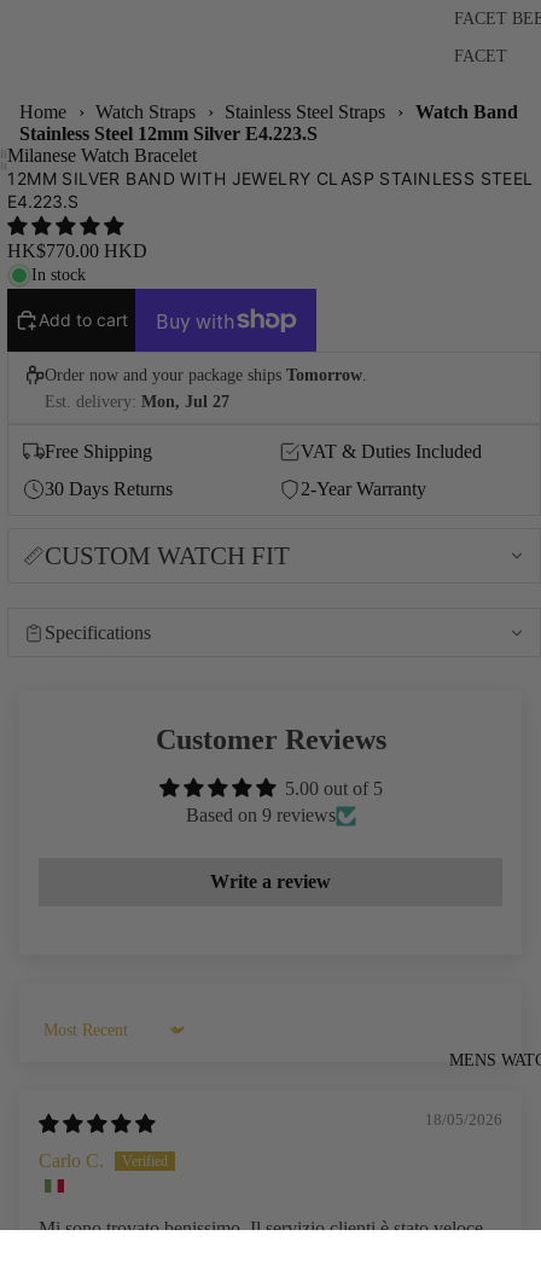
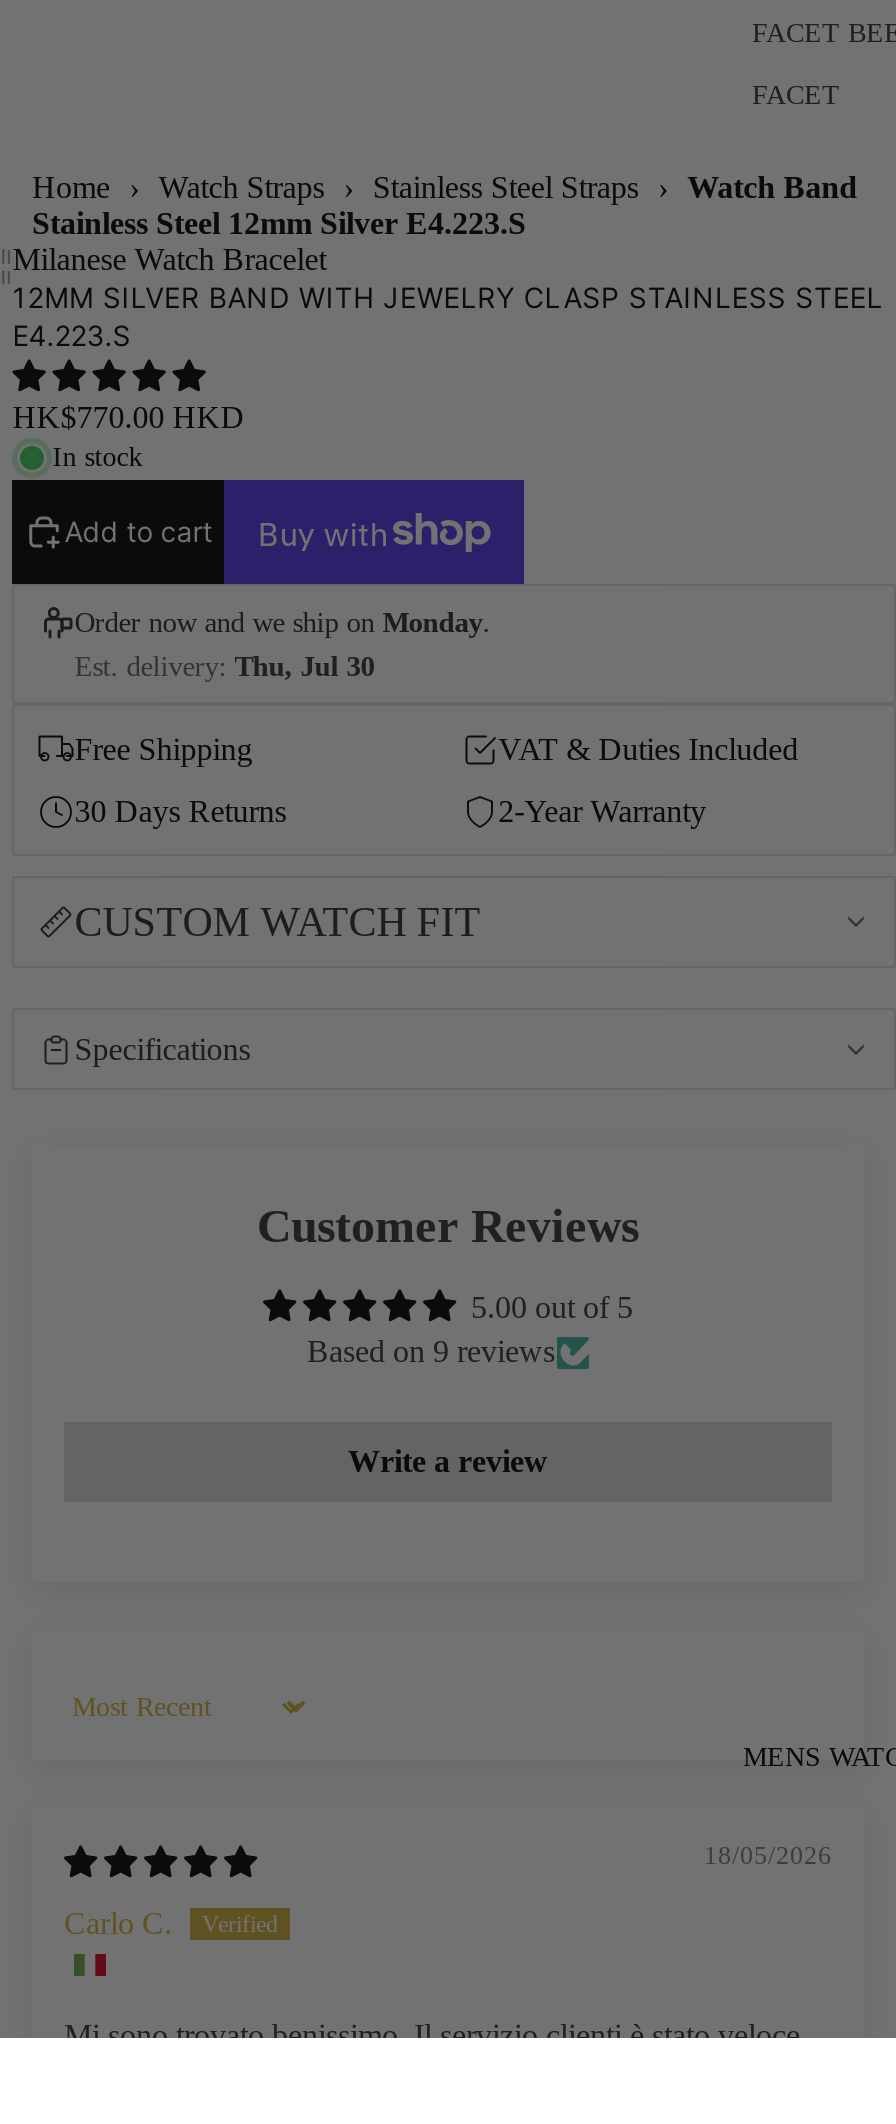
[45,365,367,384] Order now and your package ships Tomorrow. -> [75,606,491,638] Order now and we ship on Monday.
[45,392,230,411] Est. delivery: Mon, Jul 27 -> [75,650,375,682] Est. delivery: Thu, Jul 30

